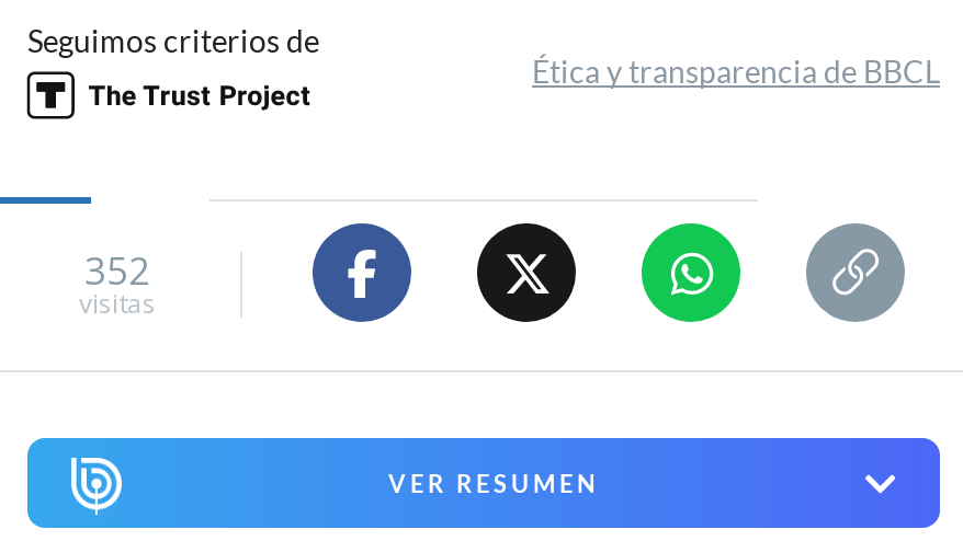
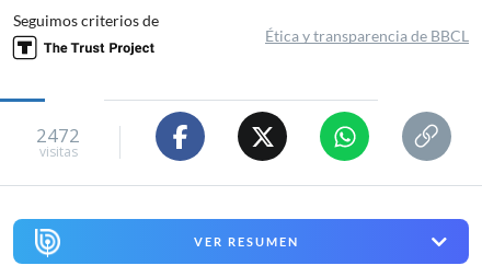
[84,245,150,296] 352 -> [36,123,80,148] 2472

